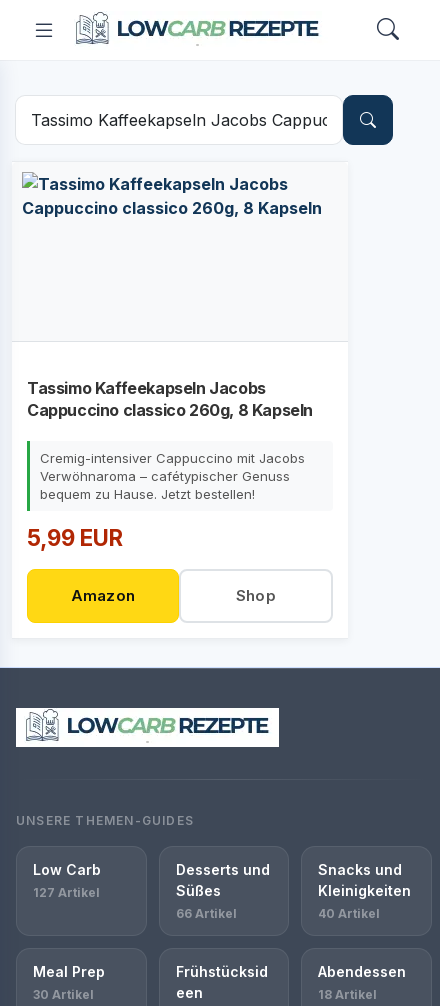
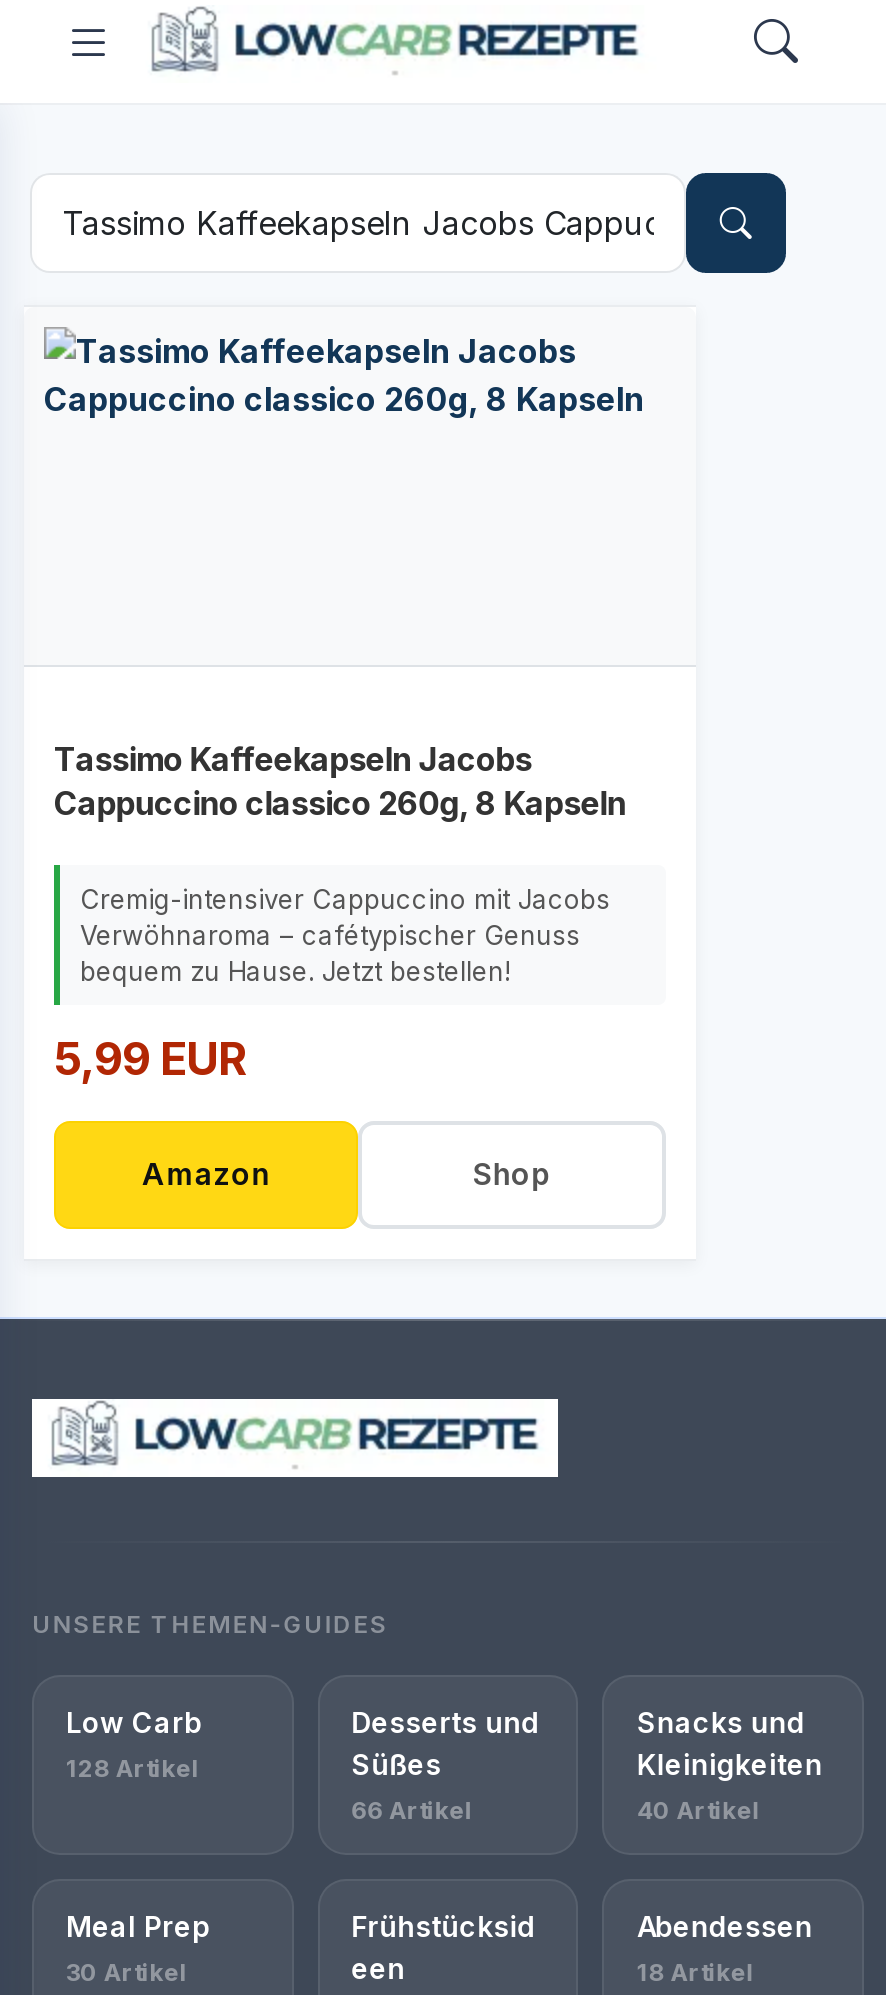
[33,885,100,900] 127 Artikel -> [66,1753,200,1783] 128 Artikel

